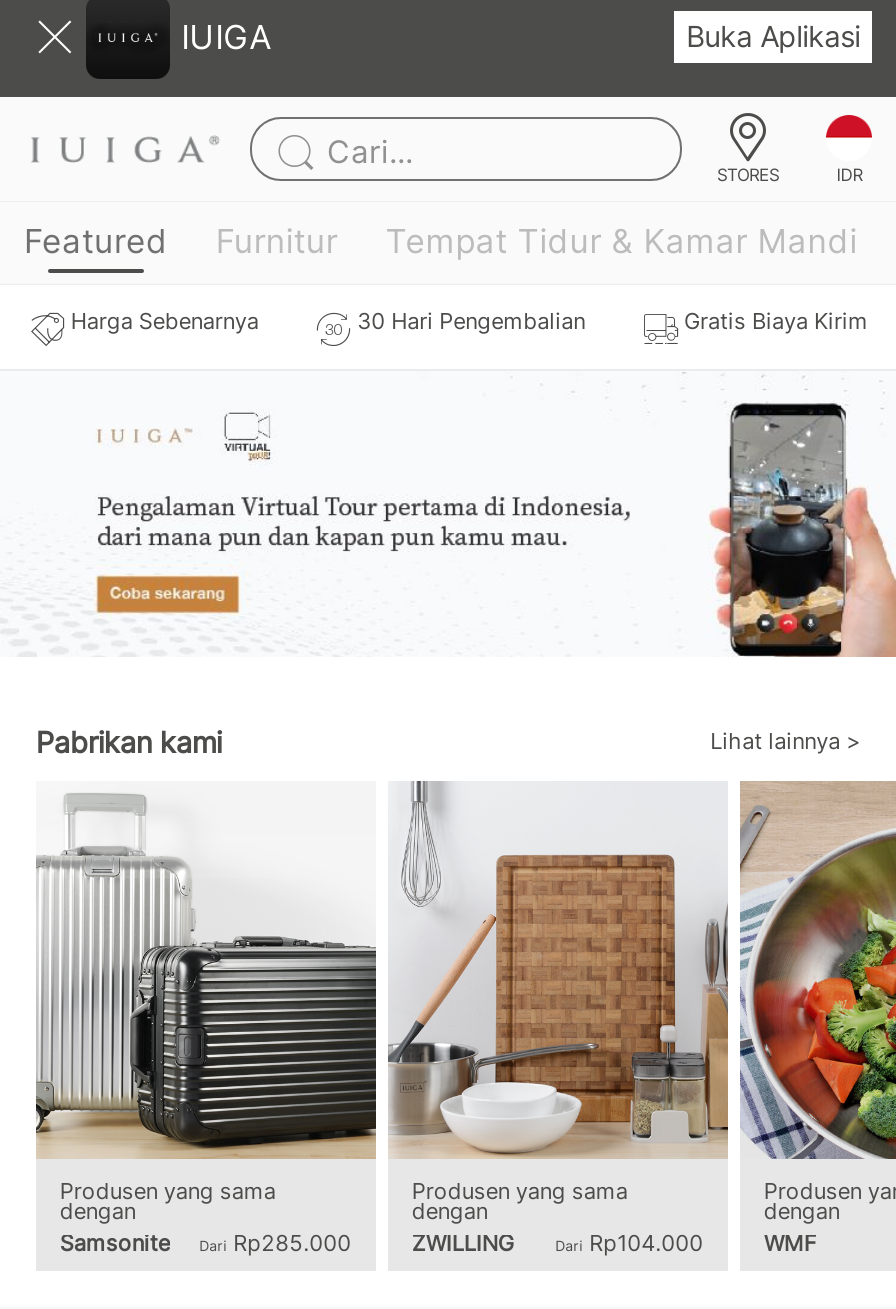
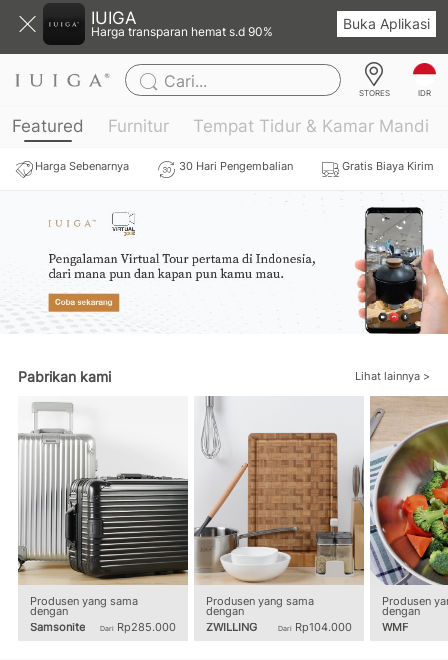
none -> [91,24,273,39] Harga transparan hemat s.d 90%

